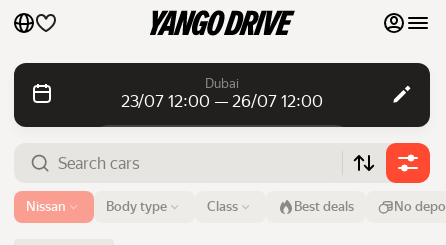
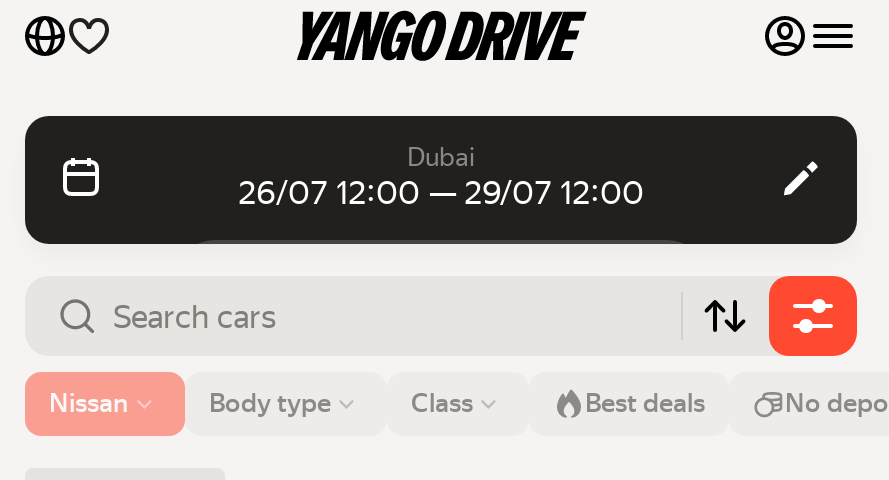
[121,92,323,111] 23/07 12:00 — 26/07 12:00 -> [238,174,644,212] 26/07 12:00 — 29/07 12:00

